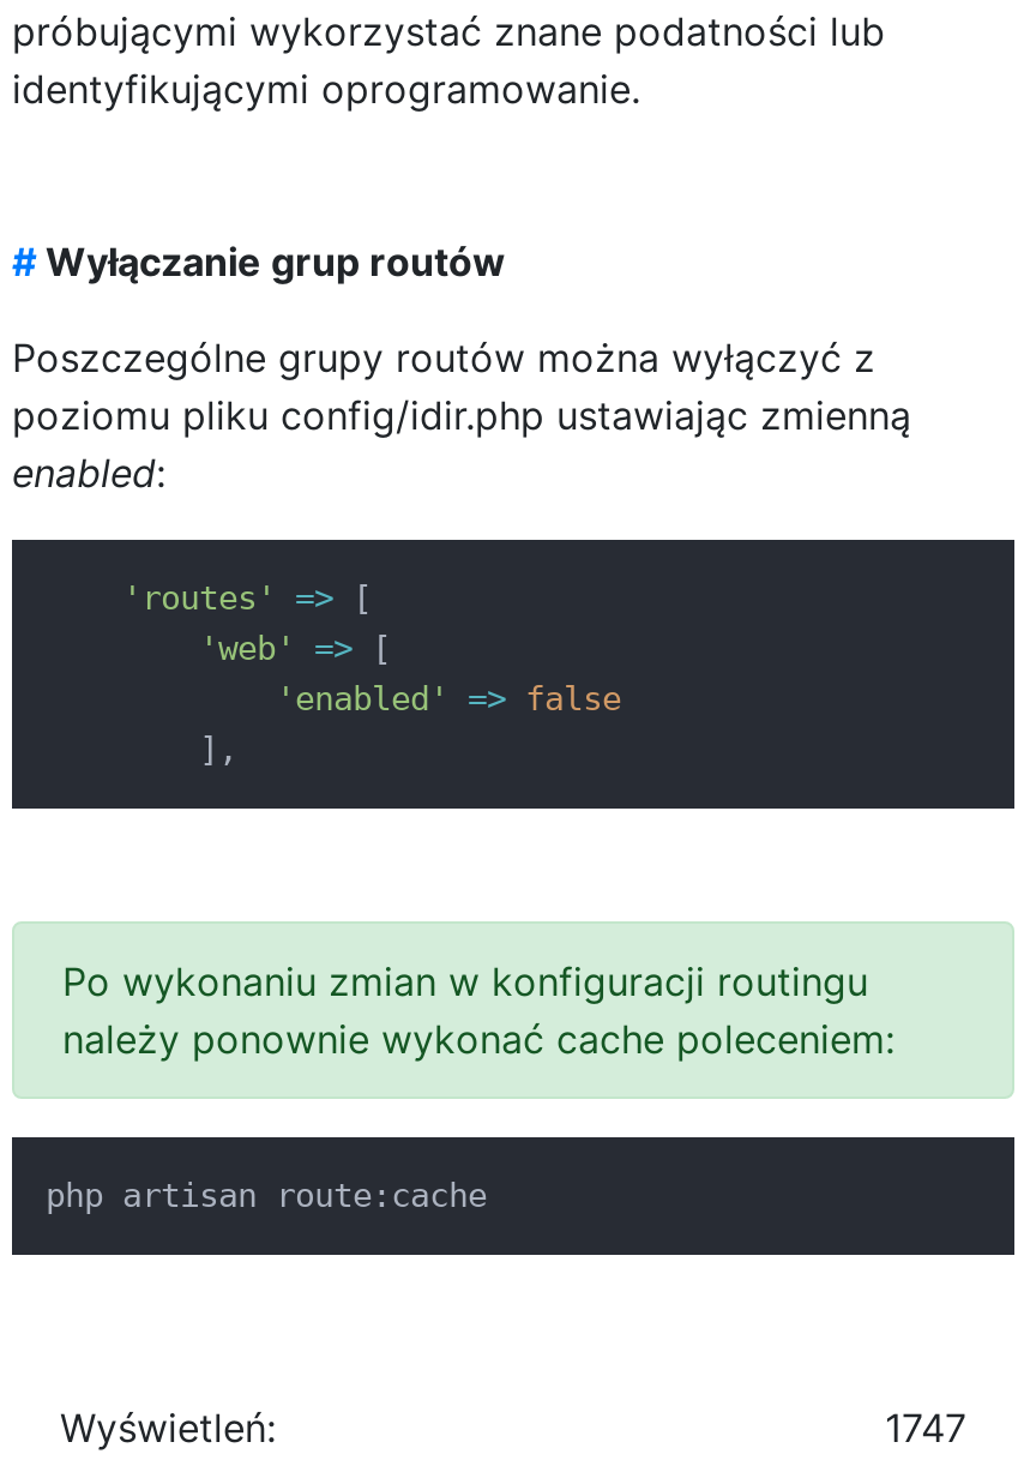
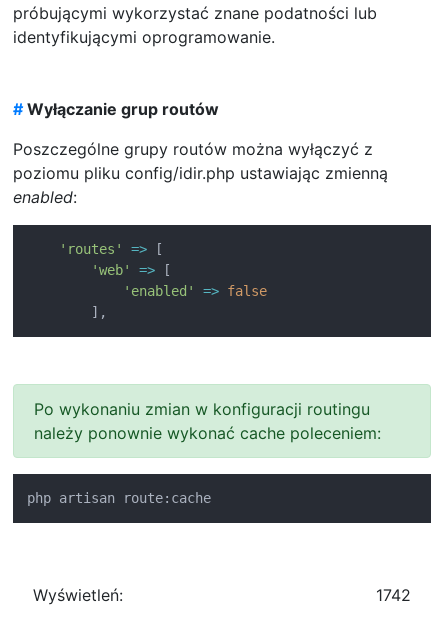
[885,1404,966,1452] 1747 -> [376,585,411,605] 1742

